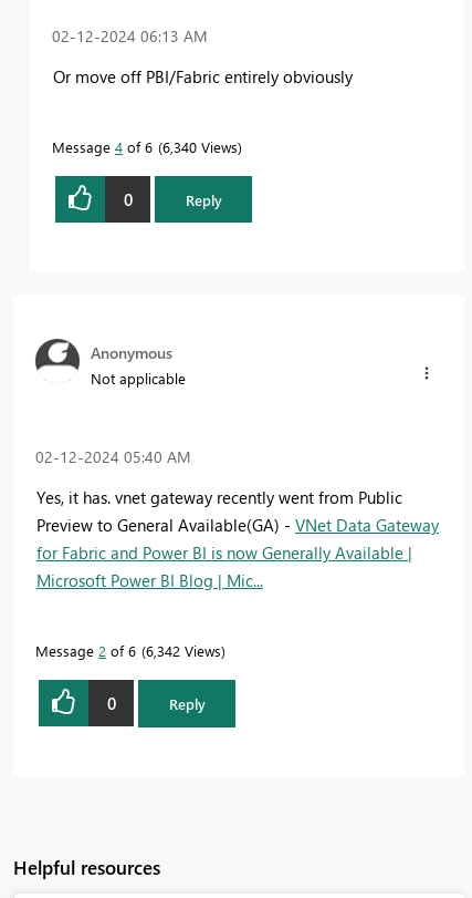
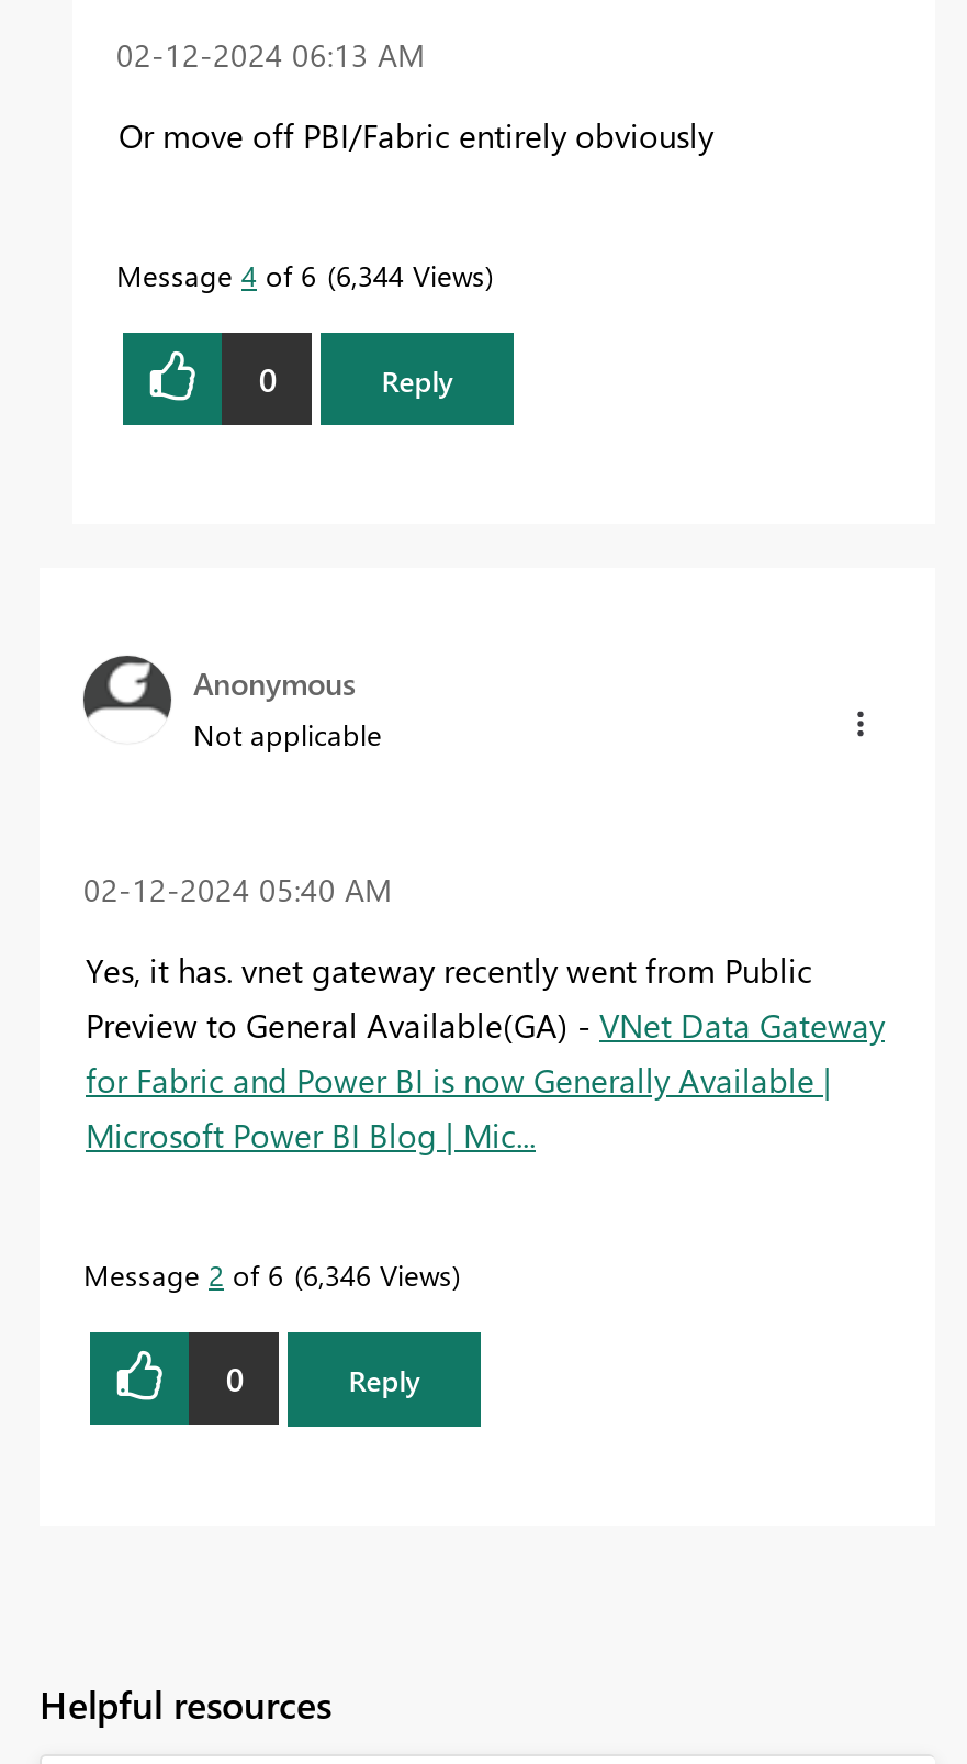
[52,137,238,156] Message 4 of 6 6,340 Views -> [116,256,485,293] Message 4 of 6 6,344 Views
[35,642,221,660] Message 2 of 6 6,342 Views -> [83,1257,452,1294] Message 2 of 6 6,346 Views

